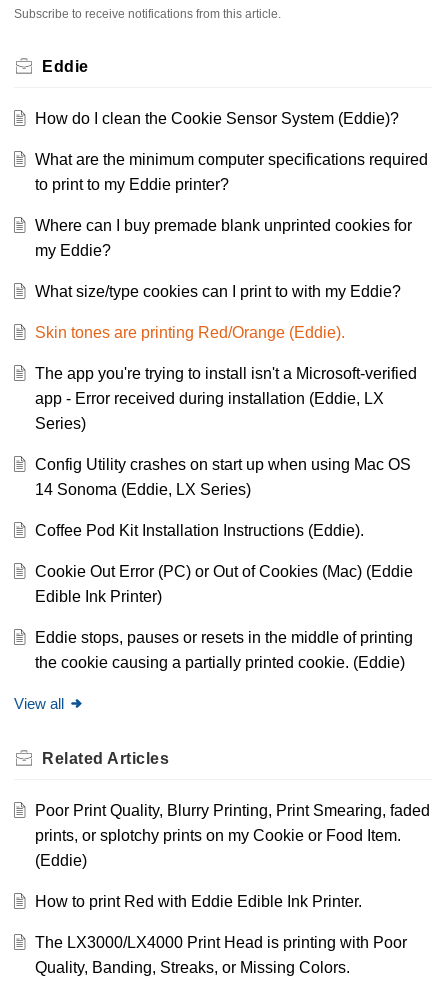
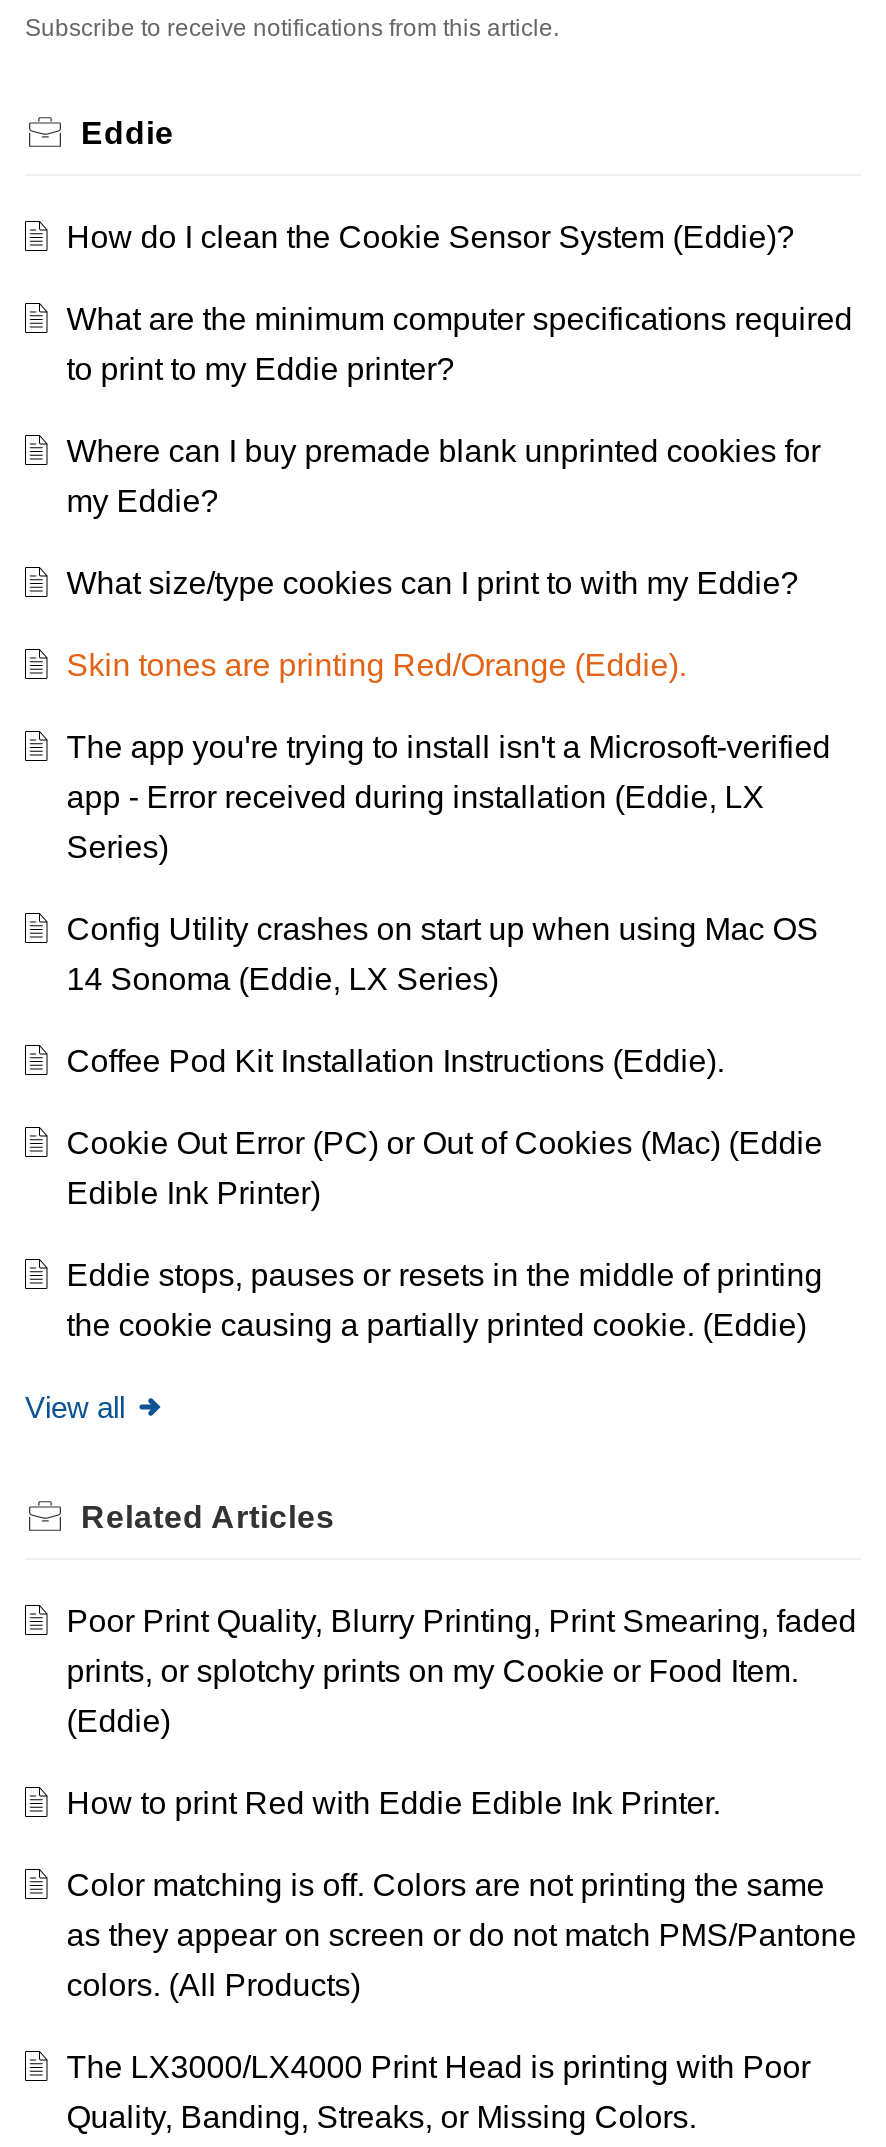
none -> [67,1869,857,2003] Color matching is off. Colors are not printing the same | as they appear on screen or do not match PMS/Pantone | colors. (All Products)

